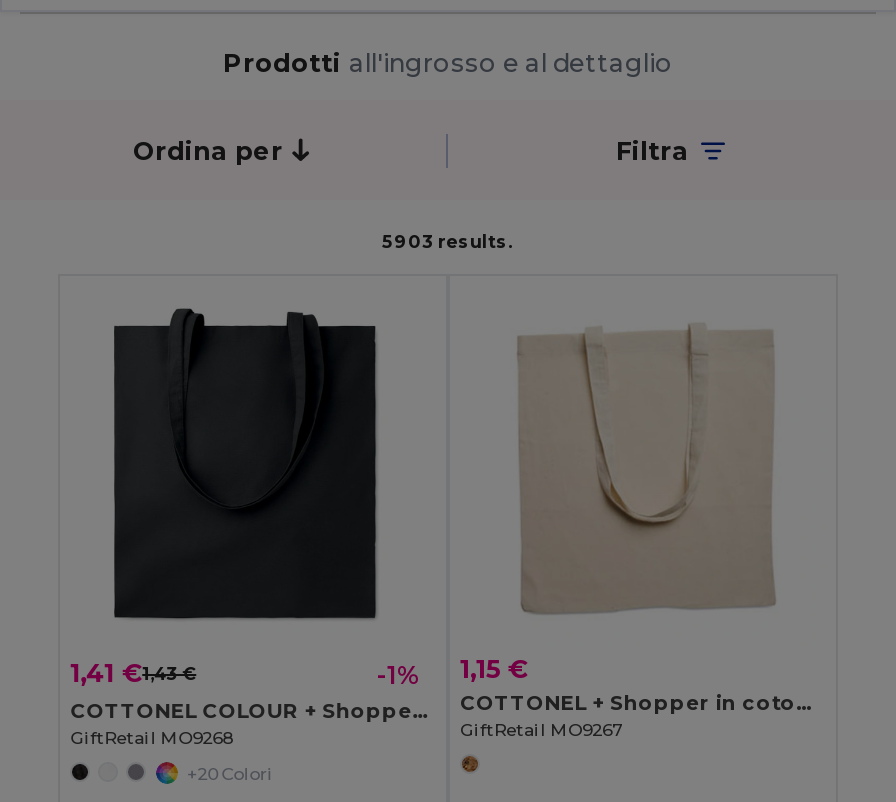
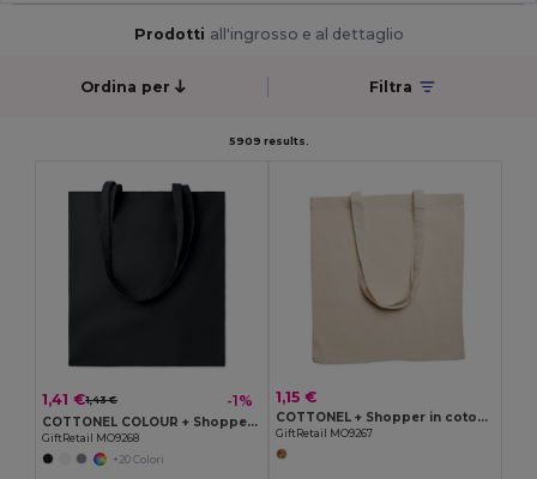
[382,232,514,252] 5903 results. -> [228,136,309,148] 5909 results.

